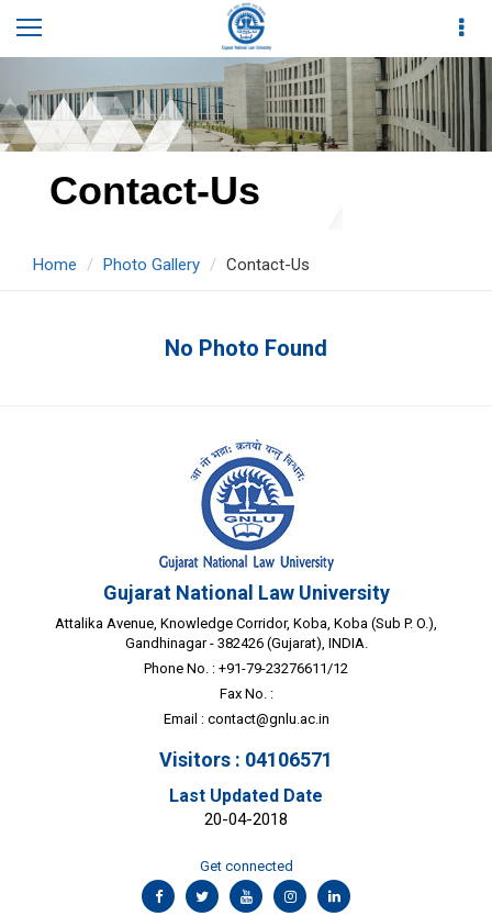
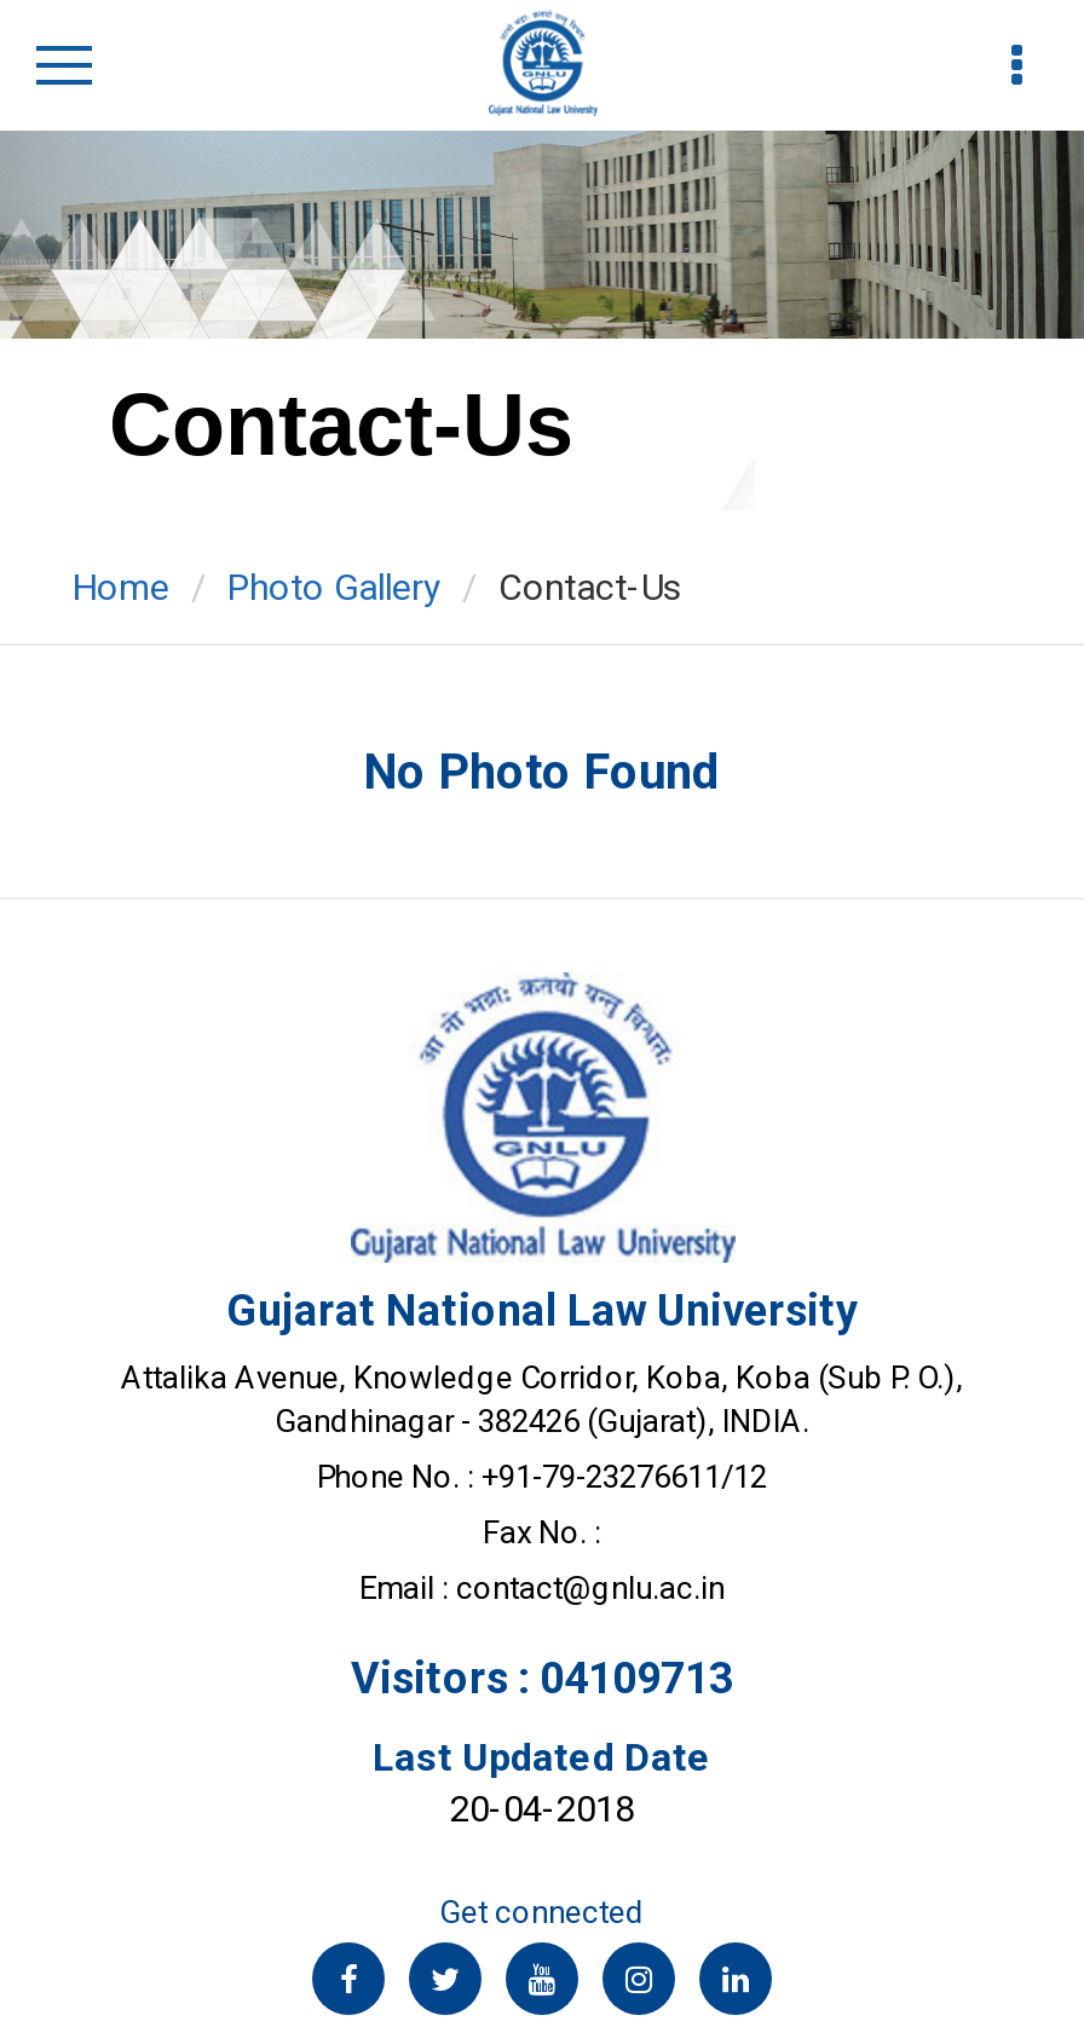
[159,748,333,771] Visitors : 04106571 -> [351,1651,733,1702] Visitors : 04109713

